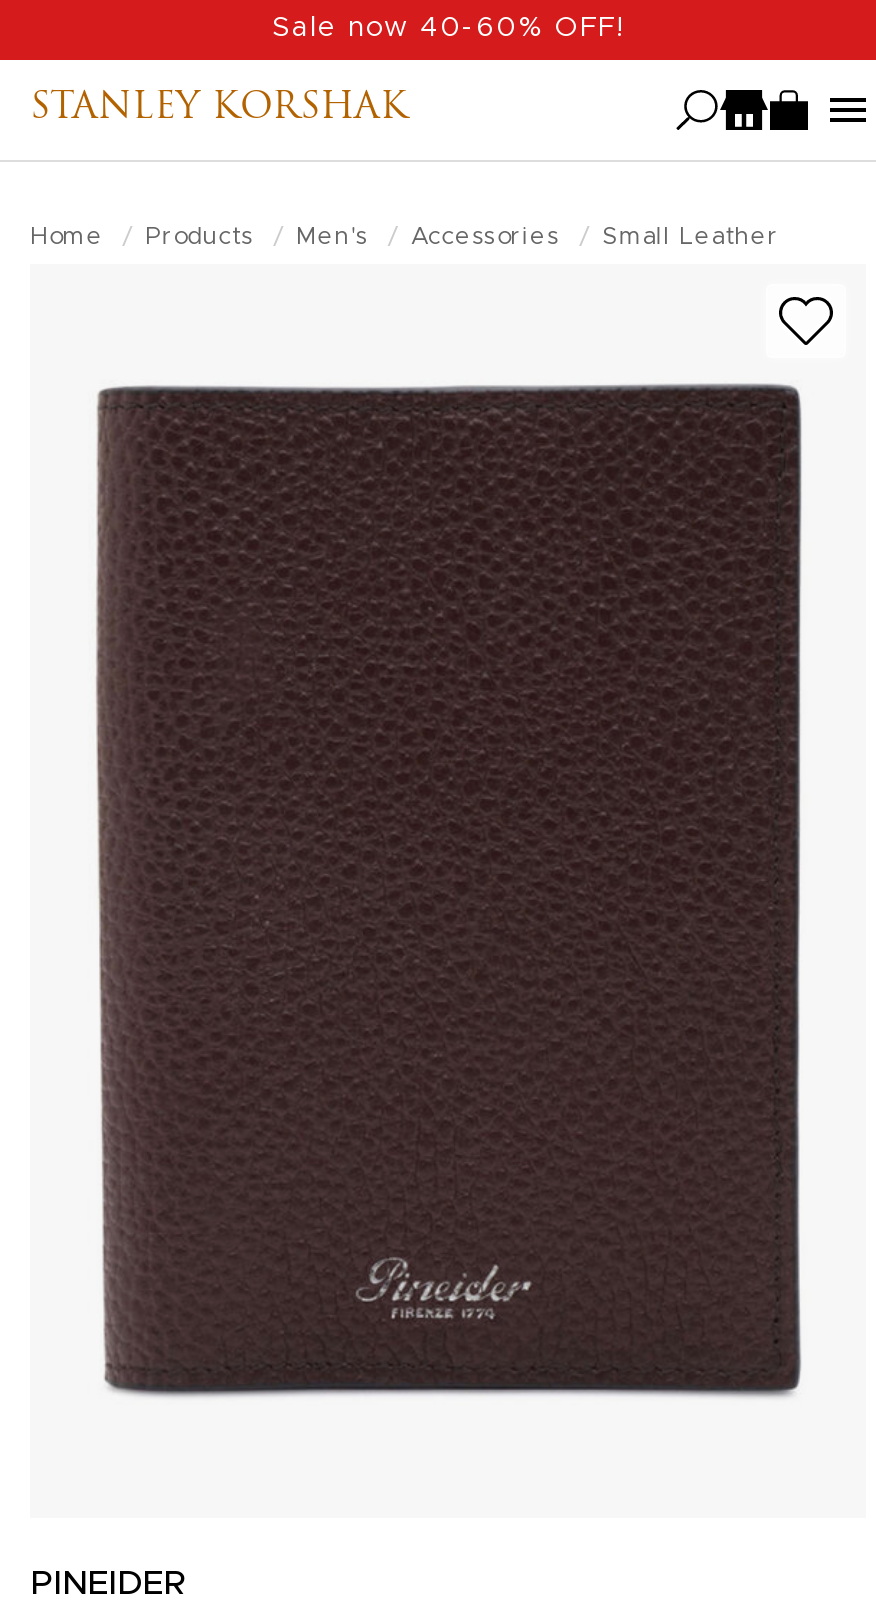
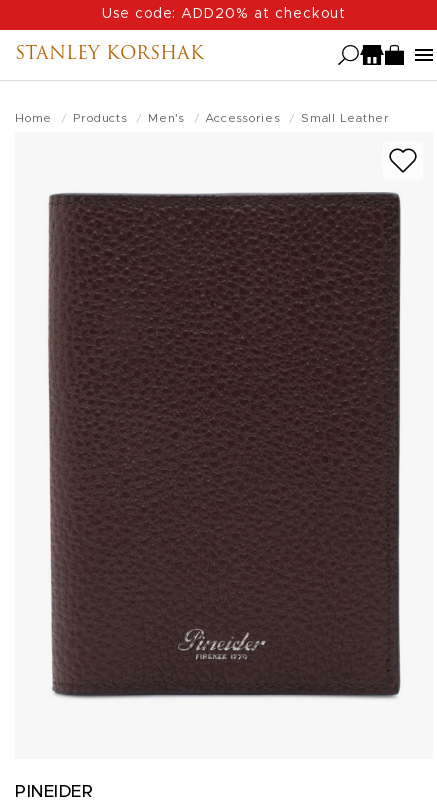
[272,14,624,42] Sale now 40-60% OFF! -> [102,7,346,21] Use code: ADD20% at checkout

